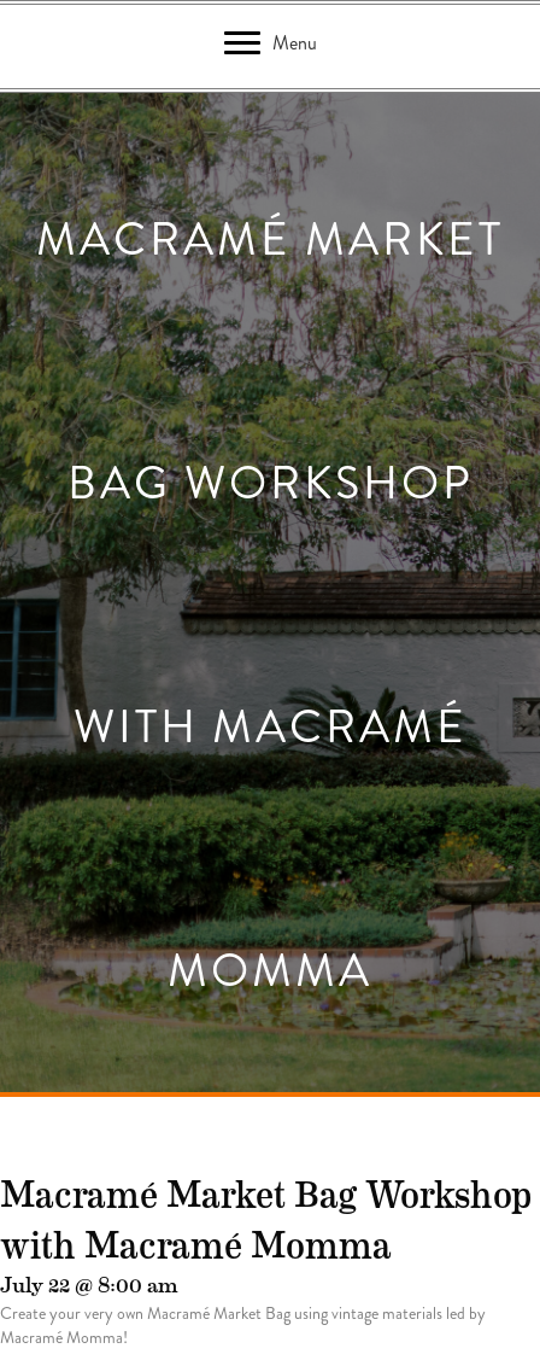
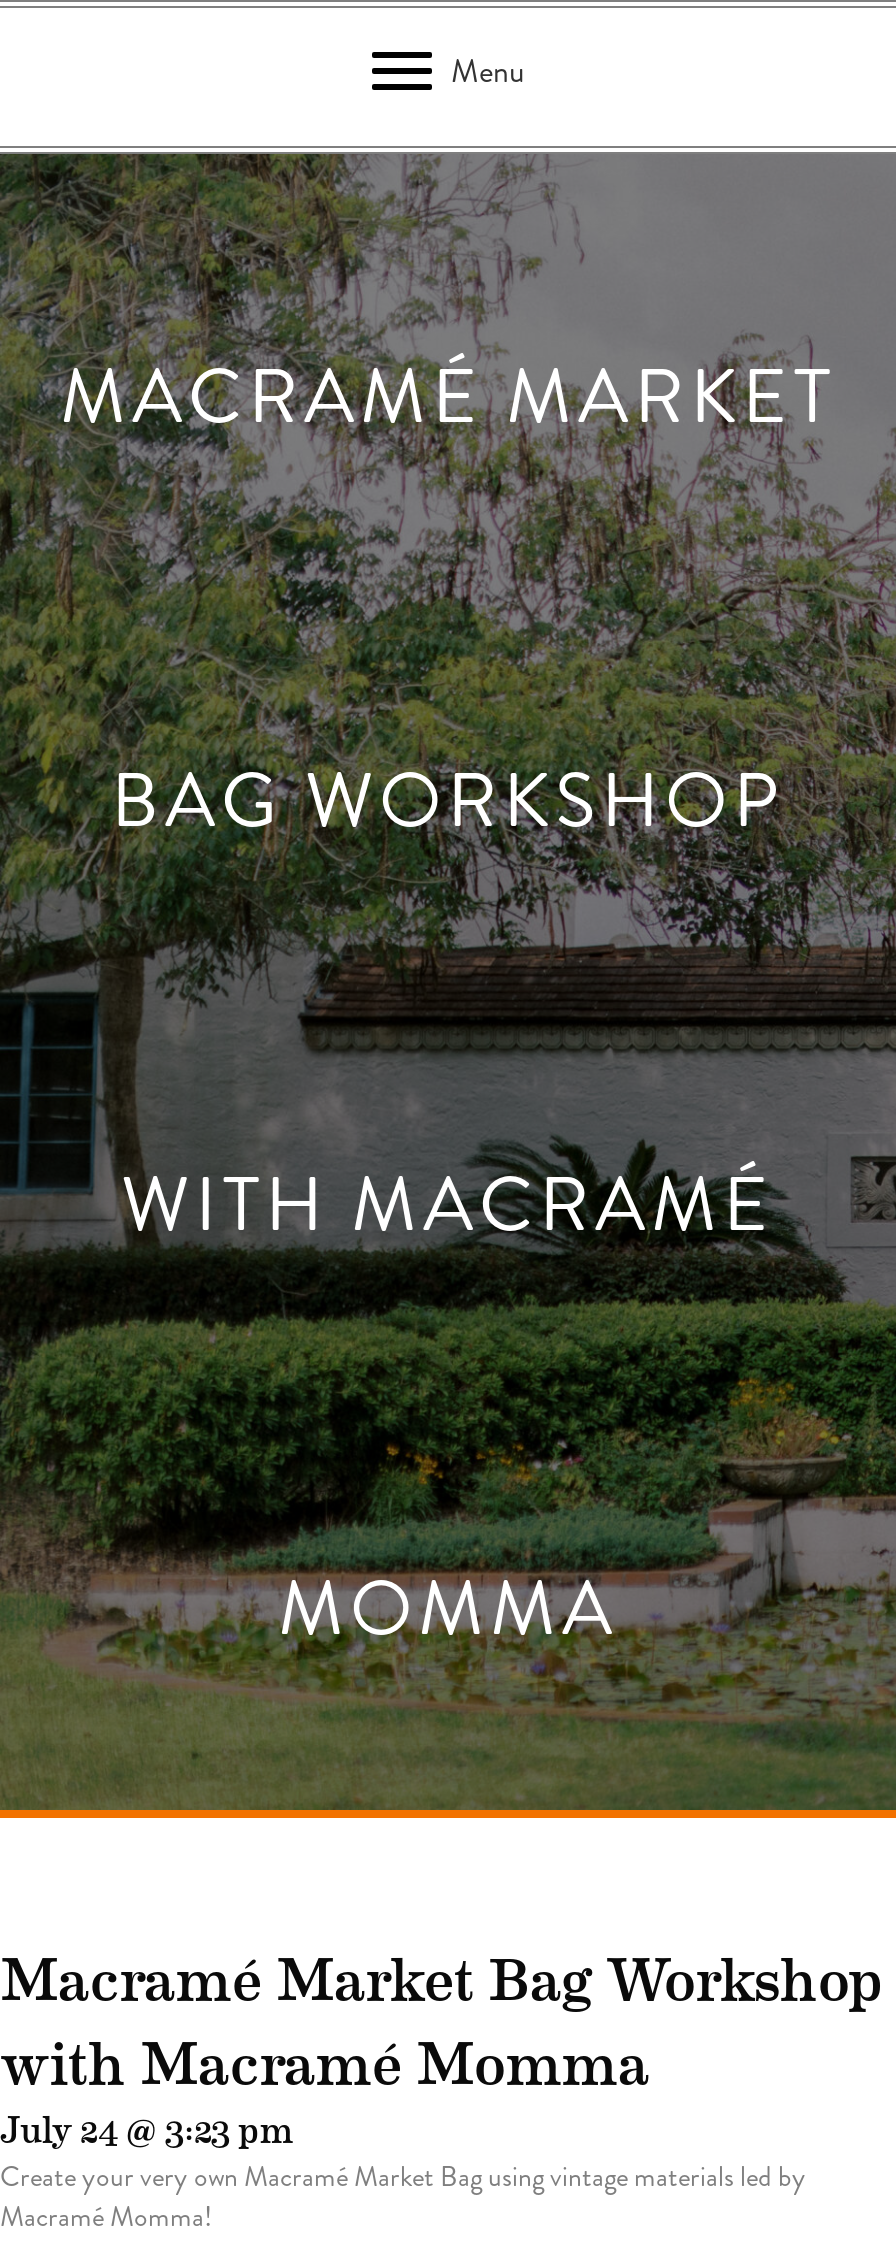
[0,1274,178,1296] July 22 @ 8:00 am -> [0,2112,294,2148] July 24 @ 3:23 pm

